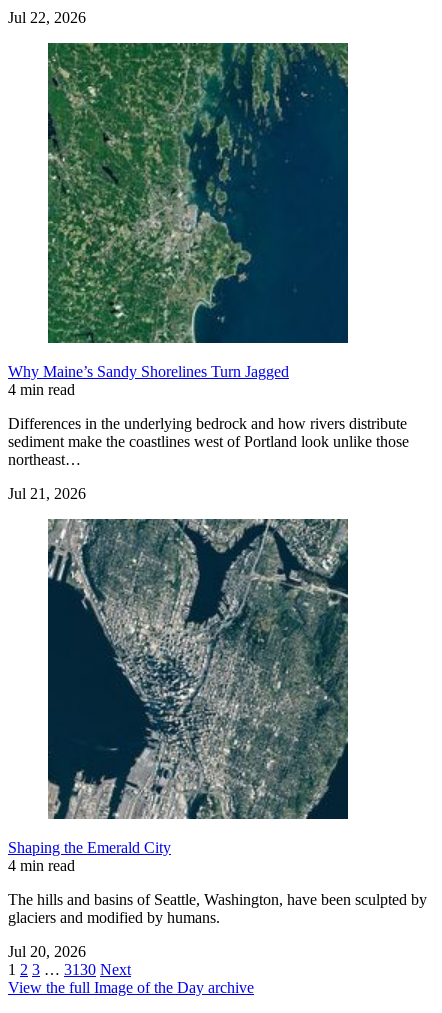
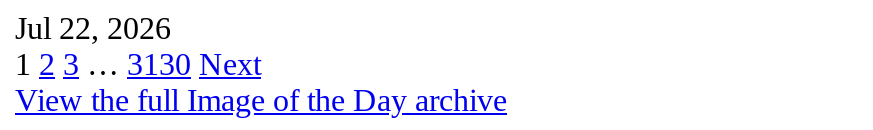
[8,42,409,502] [image] | Why Maine’s Sandy Shorelines Turn Jagged | 4 min read | Differences in the underlying bedrock and how rivers distribute | sediment make the coastlines west of Portland look unlike those | northeast… | Jul 21, 2026 -> none
[8,518,427,960] [image] | Shaping the Emerald City | 4 min read | The hills and basins of Seattle, Washington, have been sculpted by | glaciers and modified by humans. | Jul 20, 2026 -> none

